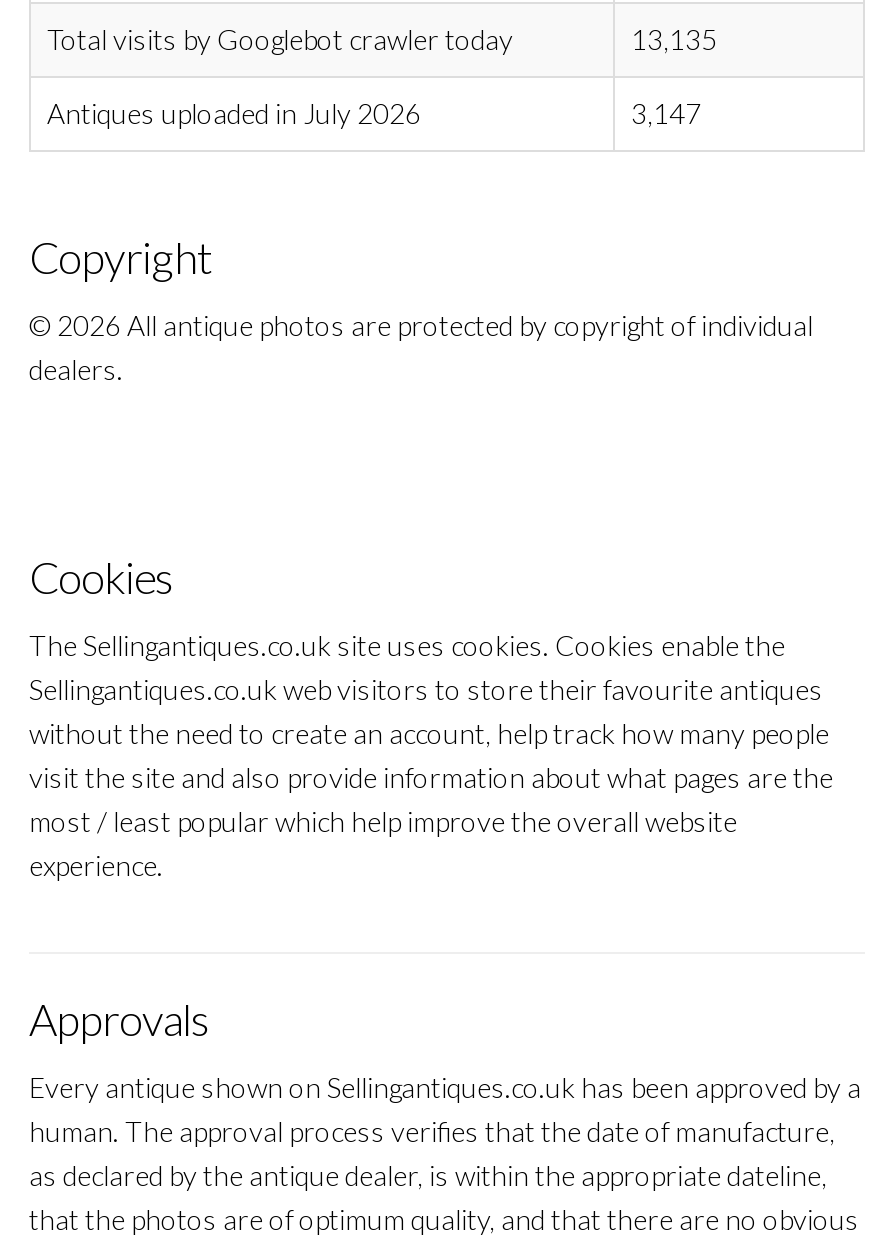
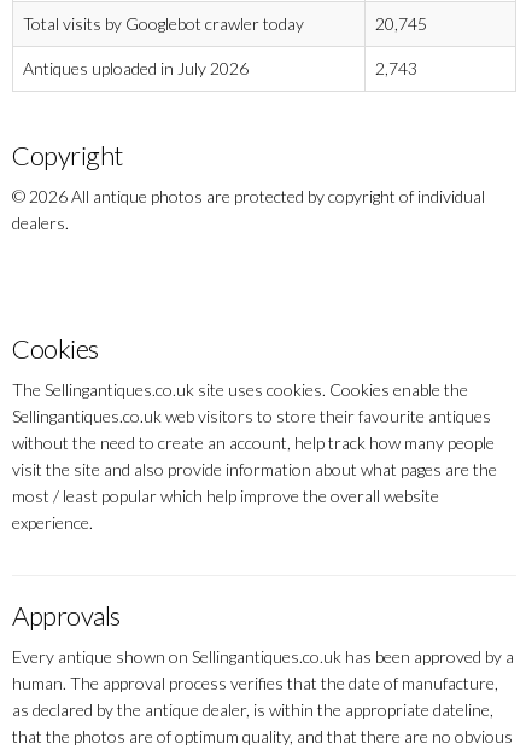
[631,22,717,56] 13,135 -> [375,13,427,34] 20,745
[631,96,701,130] 3,147 -> [375,58,417,79] 2,743

